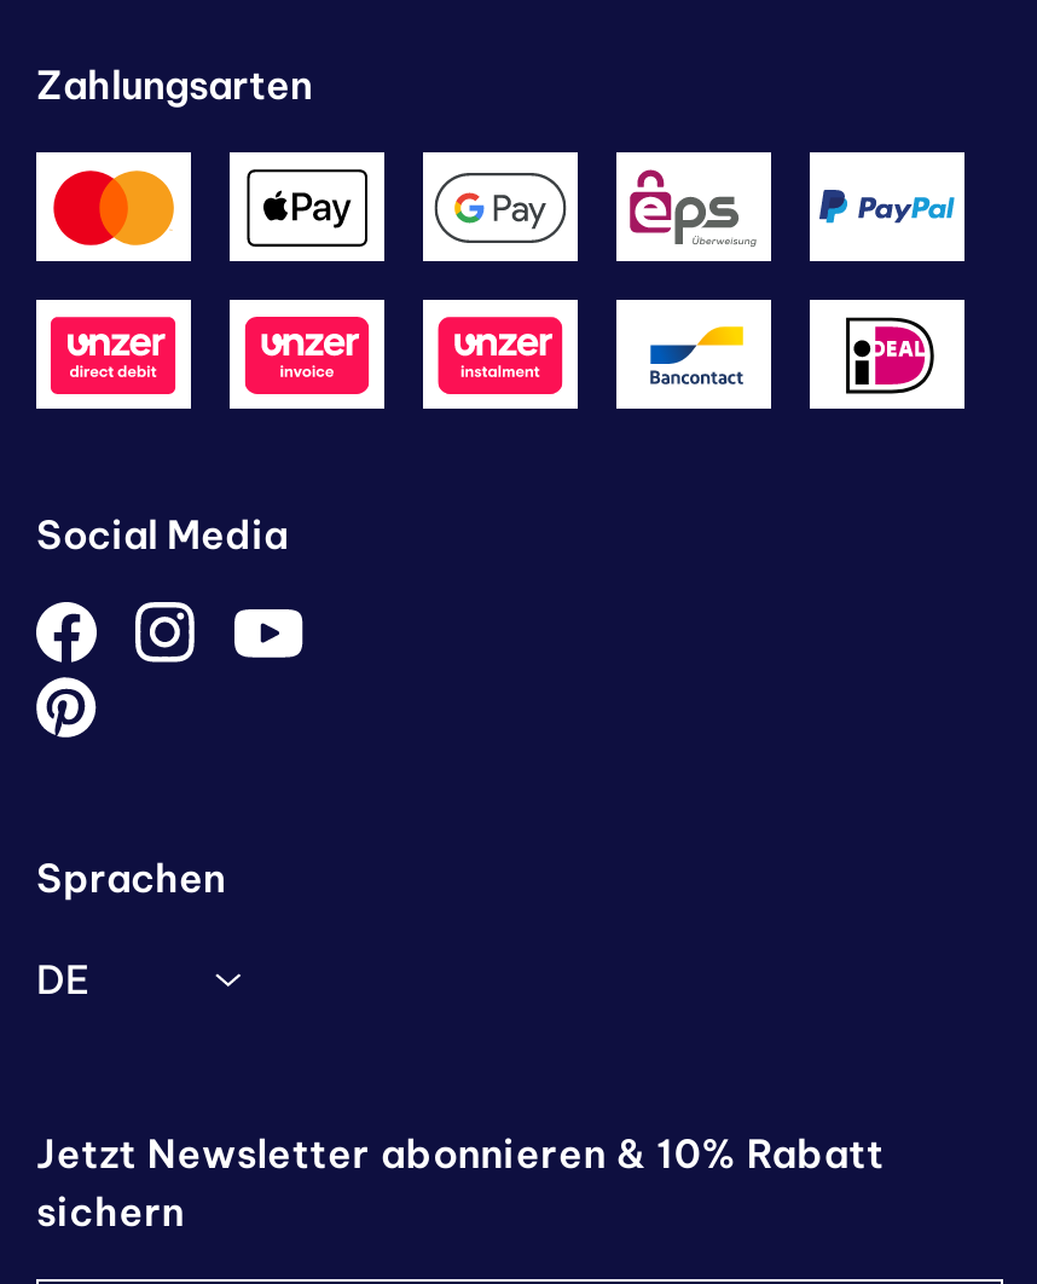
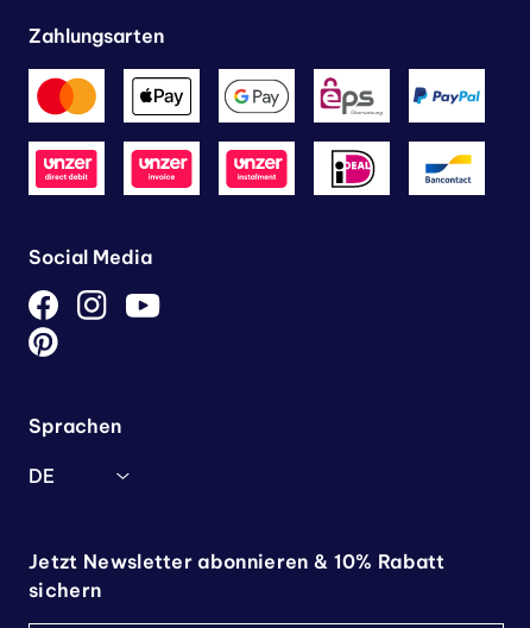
[648,317,747,394] [image] -> [330,149,377,189] [image]
[844,314,938,397] [image] -> [424,150,473,188] [image]

